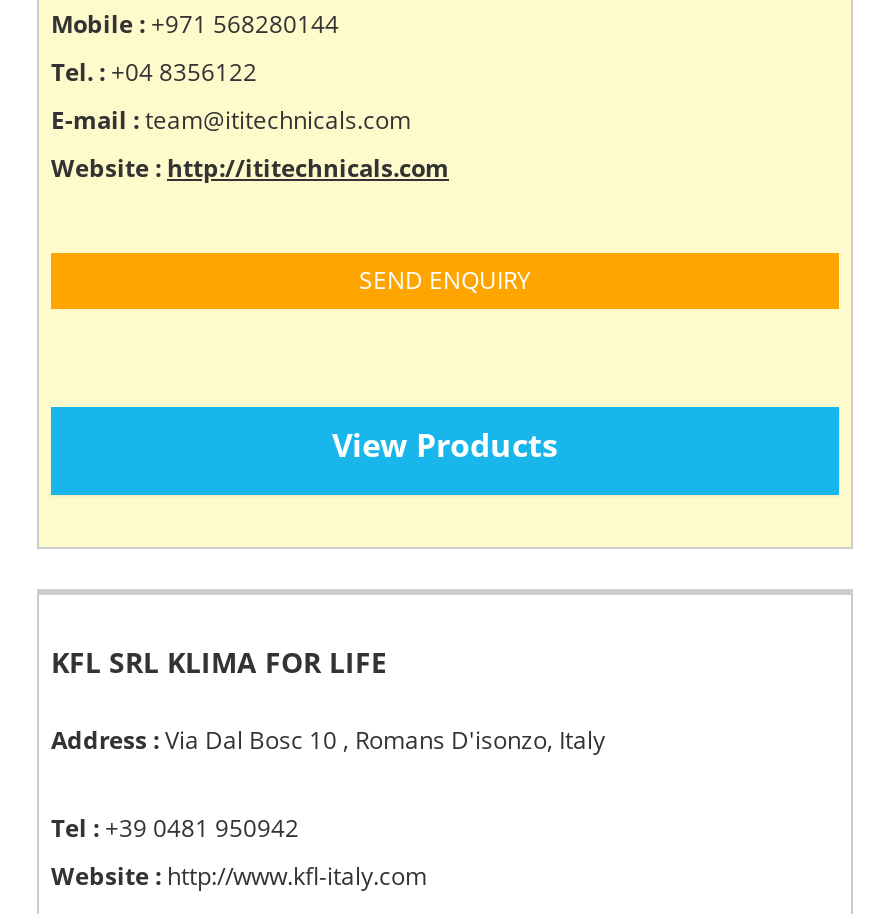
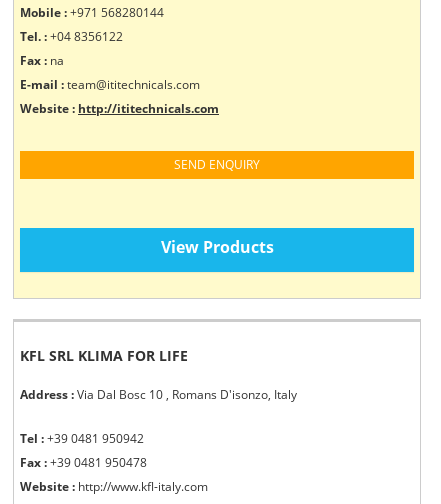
none -> [20,52,64,69] Fax : na
none -> [20,454,147,471] Fax : +39 0481 950478

